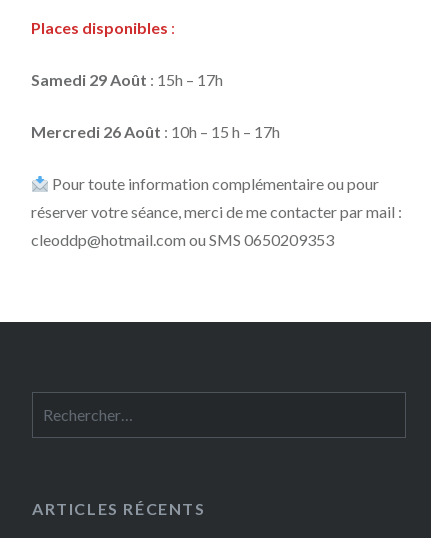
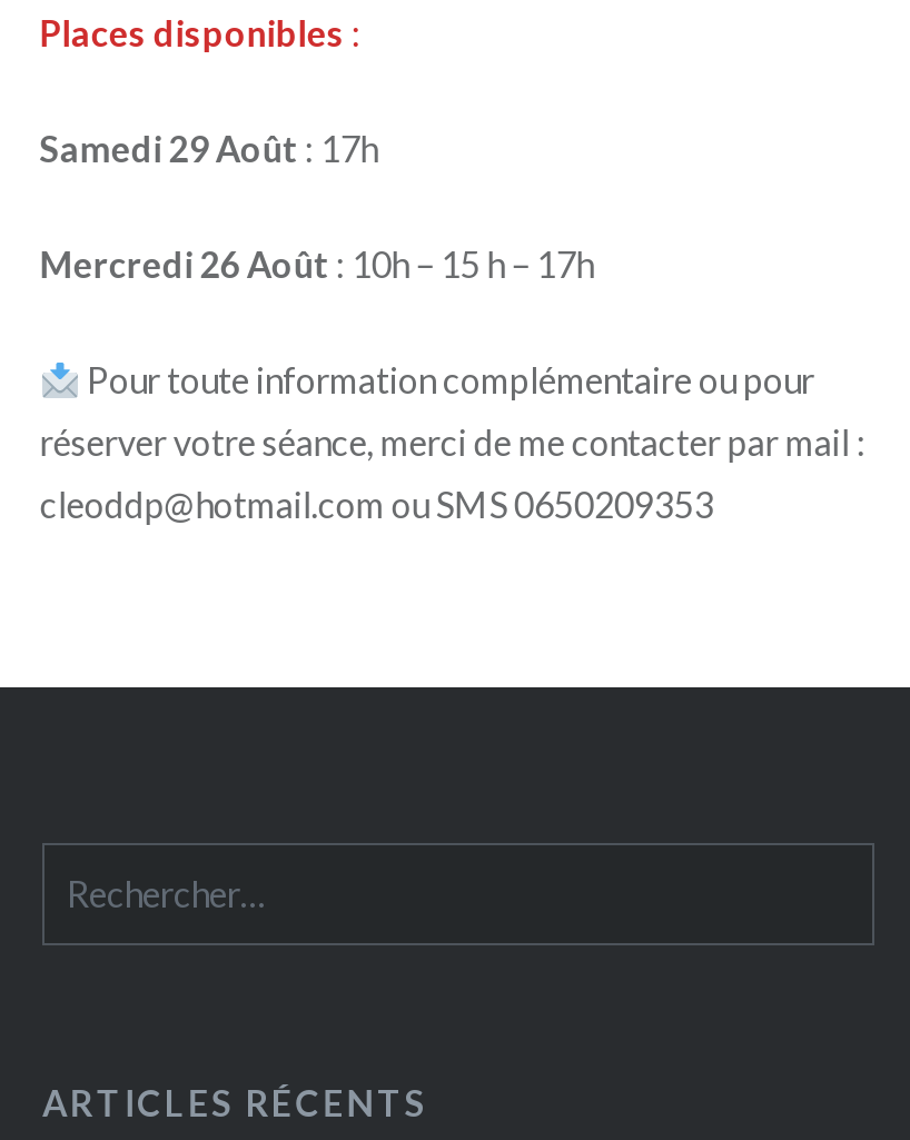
[31,70,223,89] Samedi 29 Août: 15h – 17h -> [40,127,378,169] Samedi 29 Août: 17h

